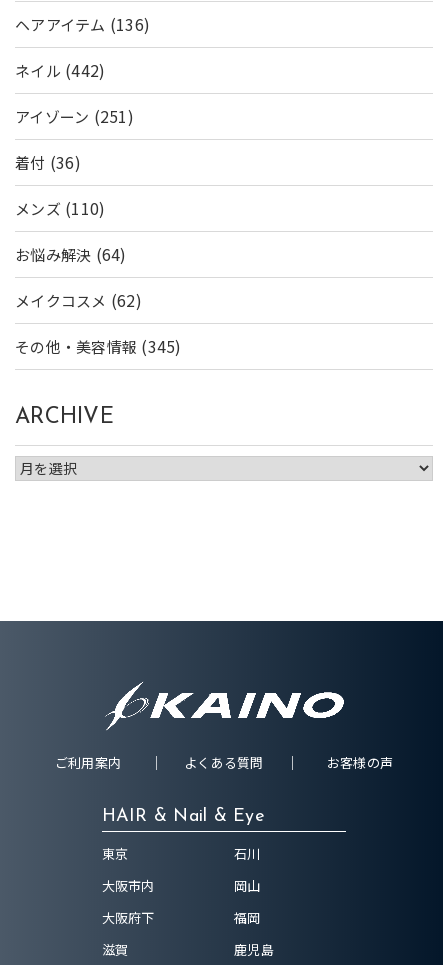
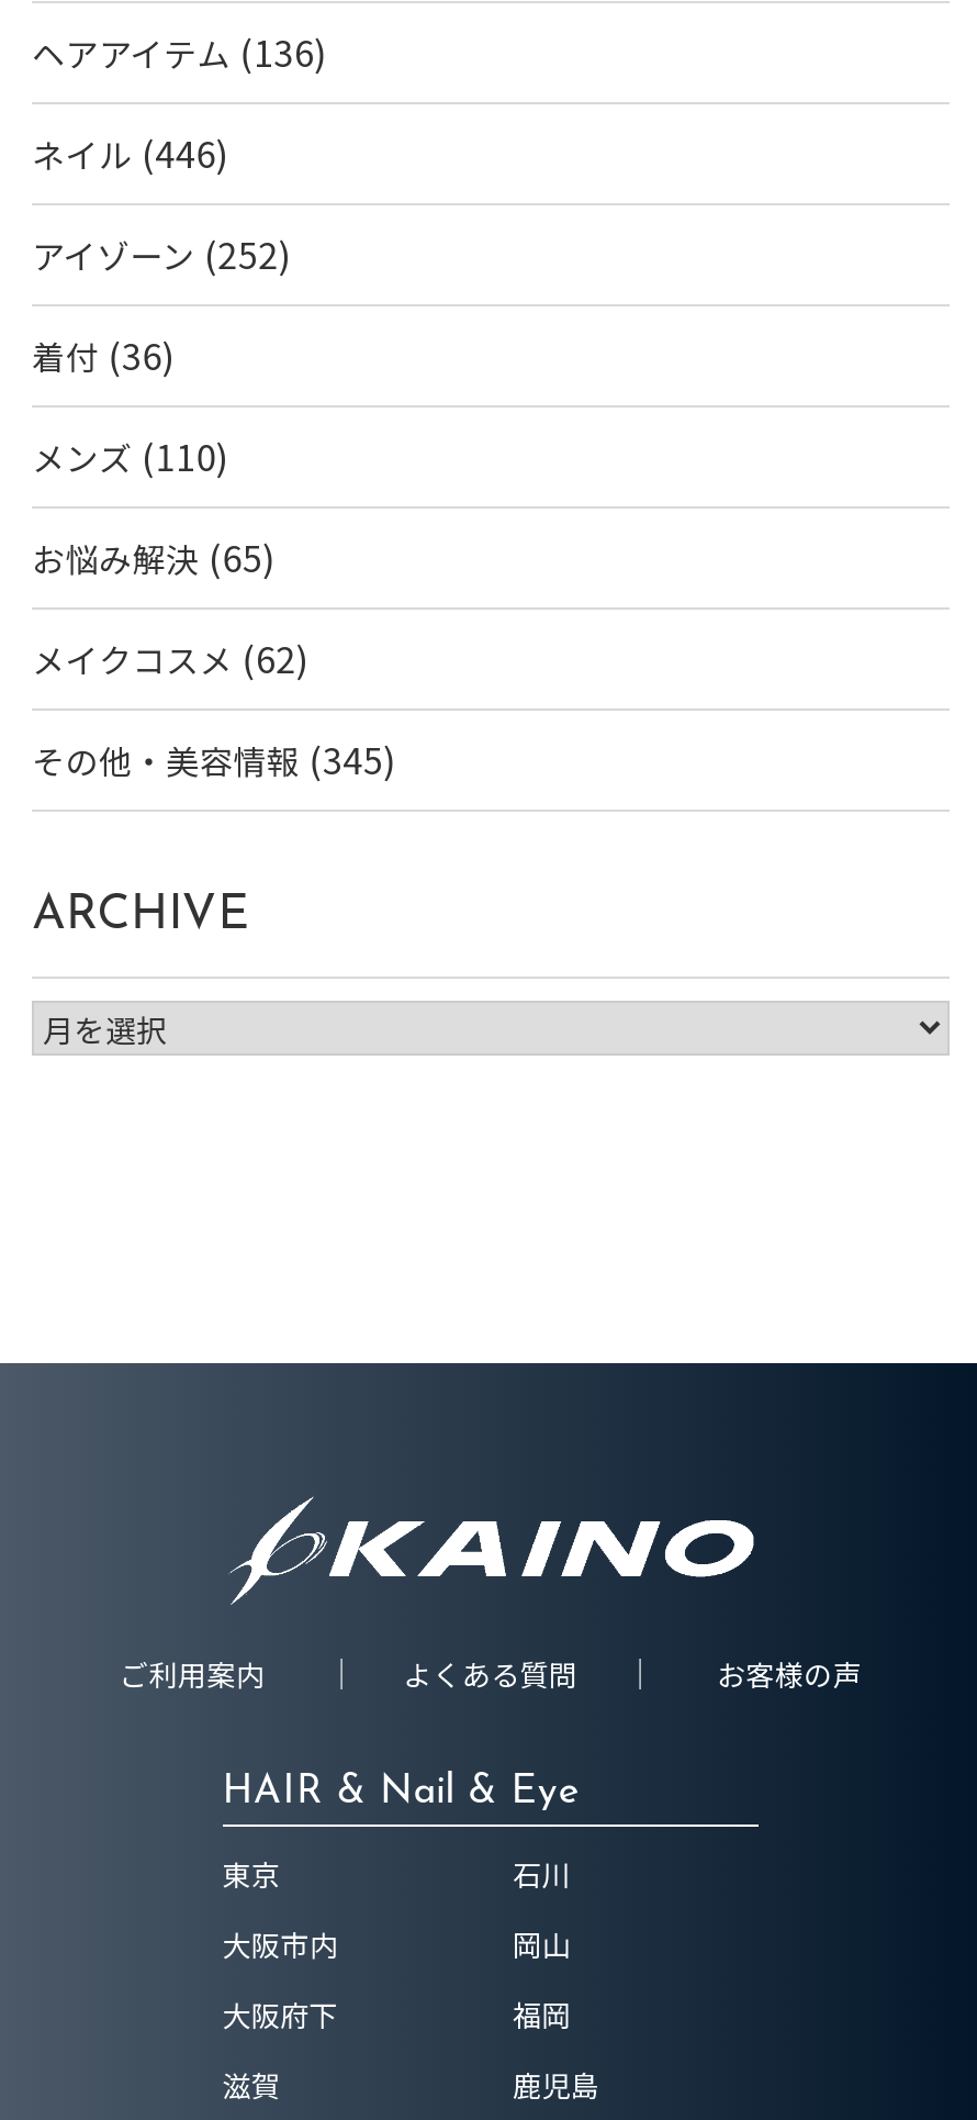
[15,58,105,82] ネイル(442) -> [32,127,230,180] ネイル(446)
[15,104,134,128] アイゾーン(251) -> [32,228,293,281] アイゾーン(252)
[15,242,126,266] お悩み解決(64) -> [32,532,277,584] お悩み解決(65)

